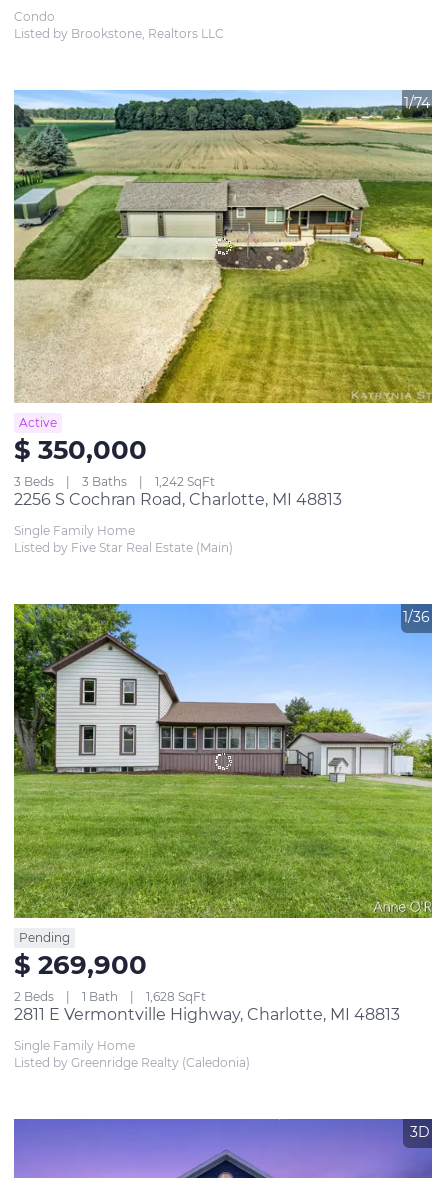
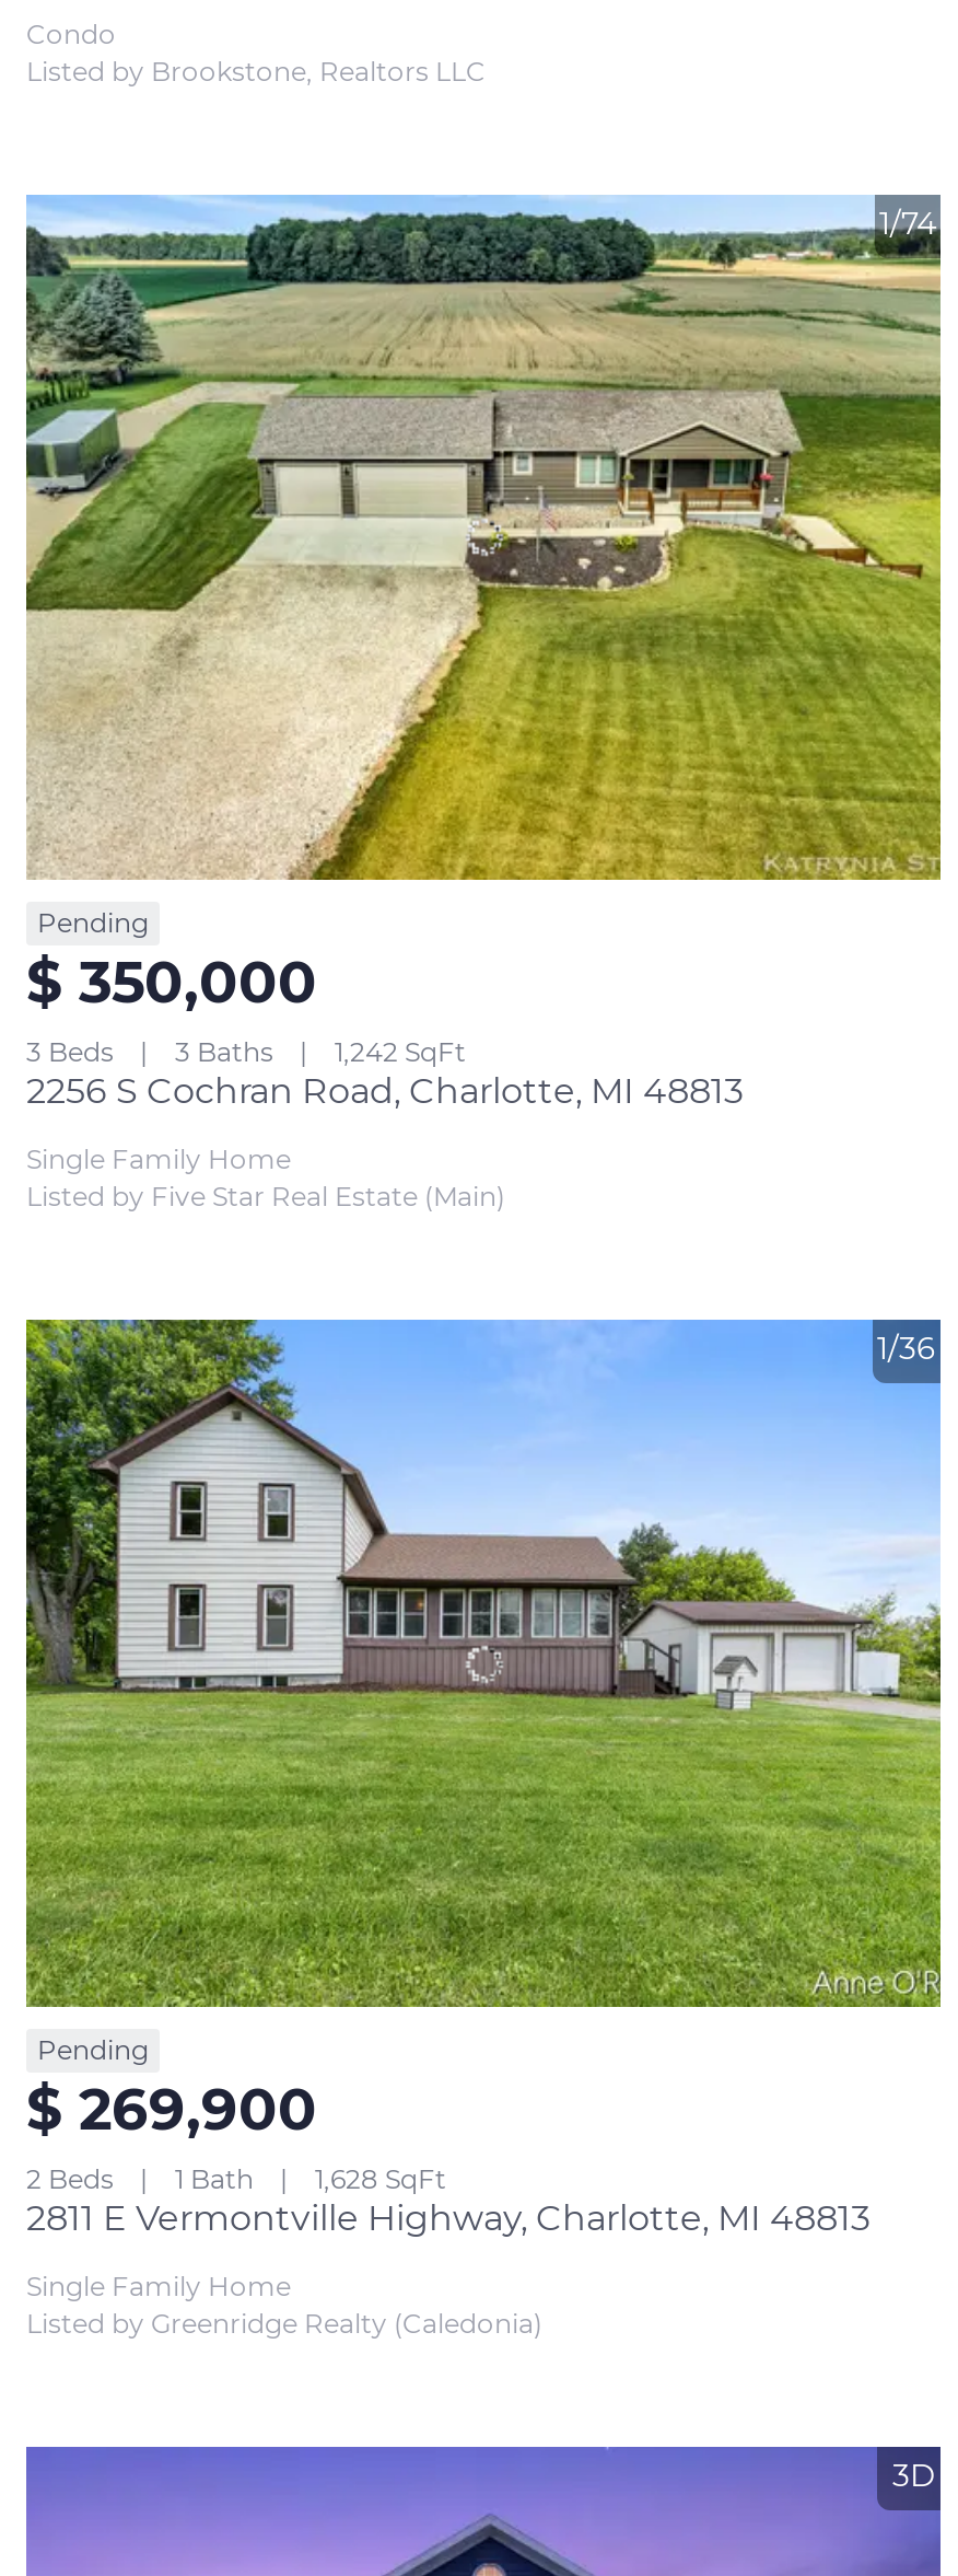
[19,415,57,430] Active -> [37,907,149,939] Pending

